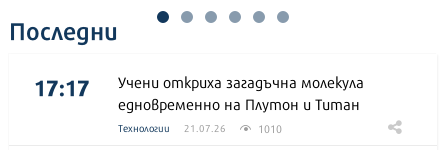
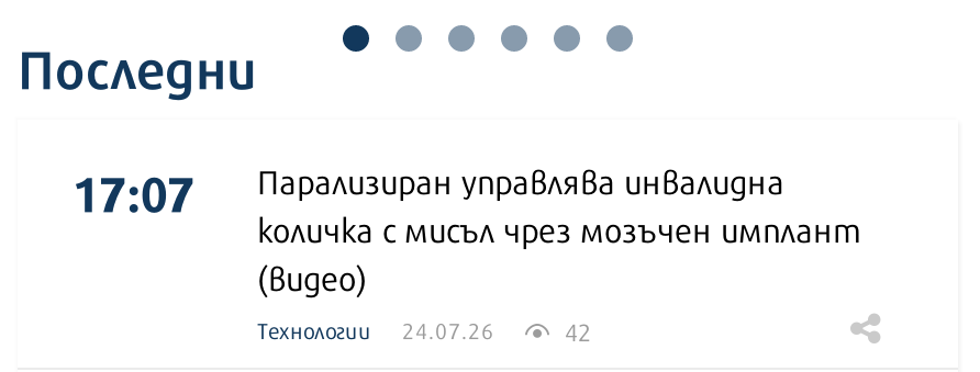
[34,68,364,114] 17:17 | Учени откриха загадъчна молекула | едновременно на Плутон и Титан -> [73,150,861,299] 17:07 | Парализиран управлява инвалидна | количка с мисъл чрез мозъчен имплант | (видео)
[184,120,282,136] 21.07.26 | 1010 -> [402,313,591,348] 24.07.26 | 42

